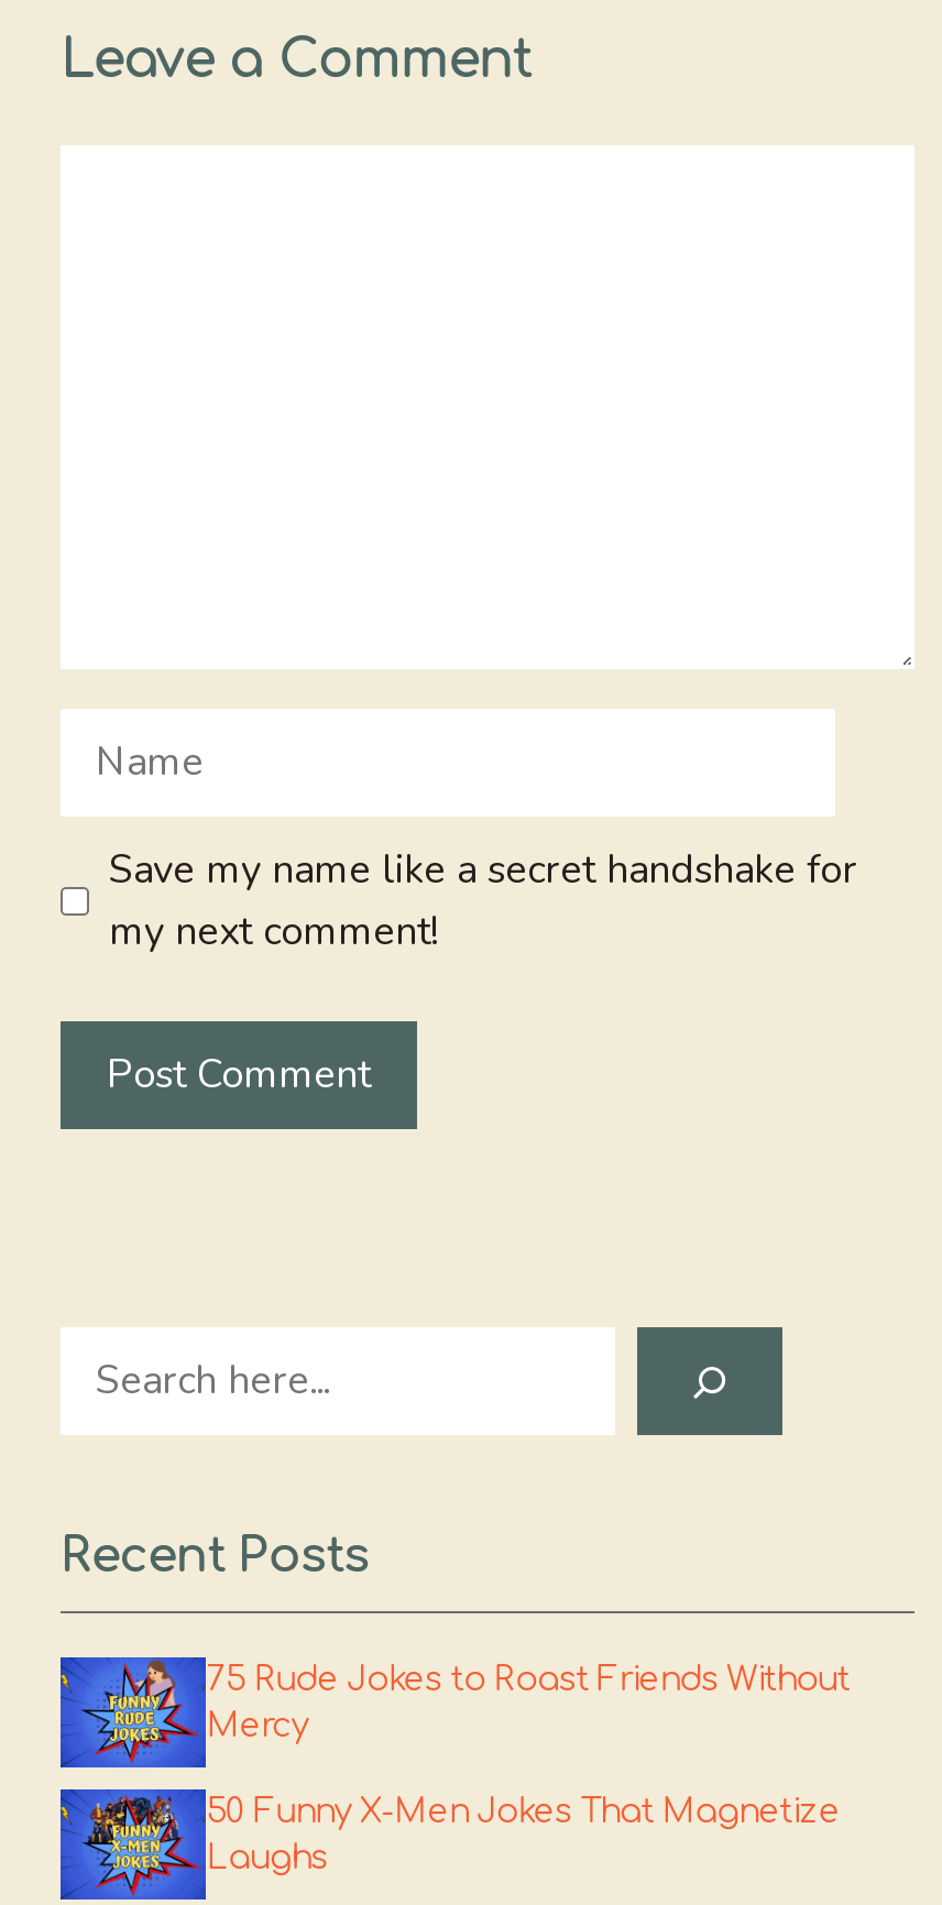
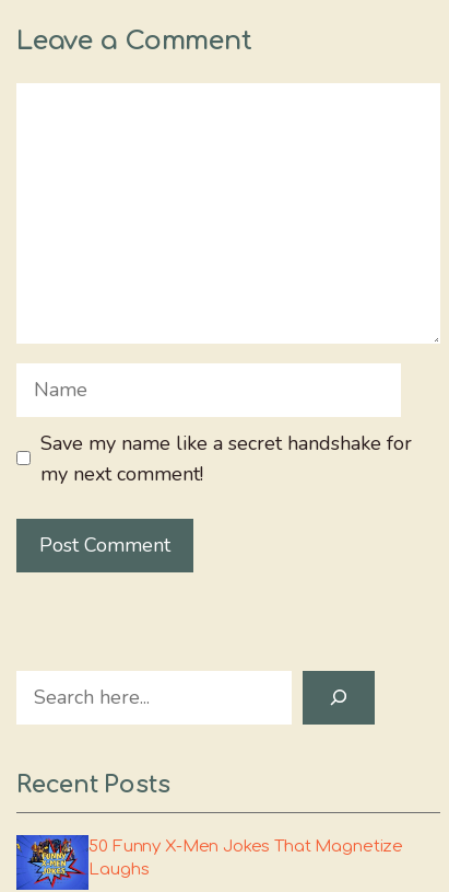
[65,1654,850,1746] [image] | 75 Rude Jokes to Roast Friends Without | Mercy -> none

